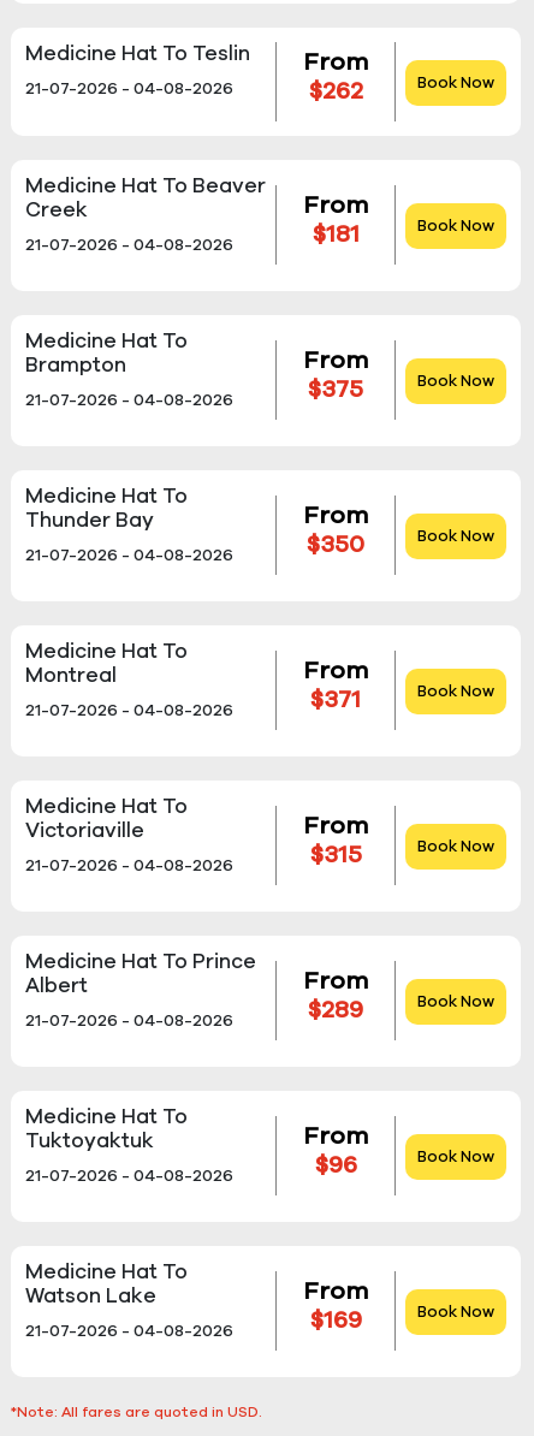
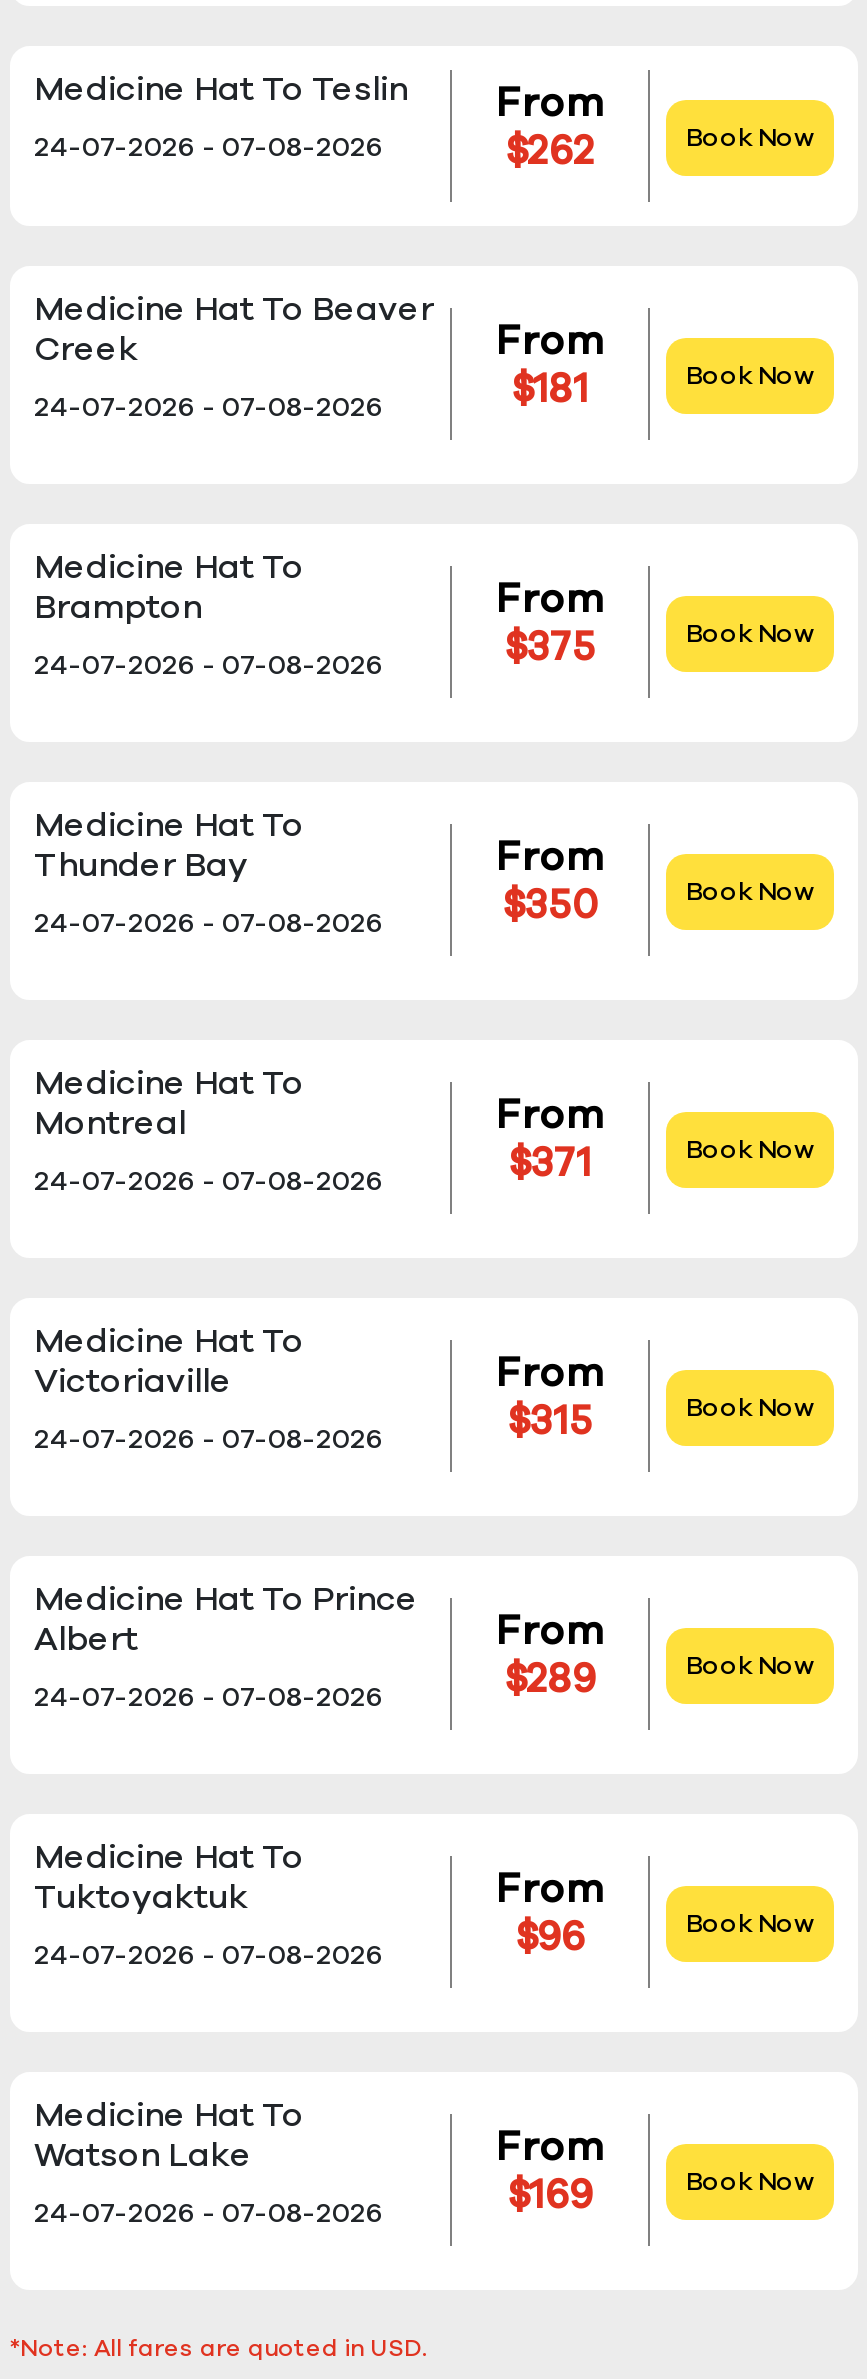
[25,78,233,100] 21-07-2026 - 04-08-2026 -> [34,129,384,167] 24-07-2026 - 07-08-2026
[25,233,233,256] 21-07-2026 - 04-08-2026 -> [34,388,384,426] 24-07-2026 - 07-08-2026
[25,388,233,411] 21-07-2026 - 04-08-2026 -> [34,646,384,684] 24-07-2026 - 07-08-2026
[25,544,233,566] 21-07-2026 - 04-08-2026 -> [34,904,384,942] 24-07-2026 - 07-08-2026
[25,699,233,722] 21-07-2026 - 04-08-2026 -> [34,1162,384,1200] 24-07-2026 - 07-08-2026
[25,854,233,877] 21-07-2026 - 04-08-2026 -> [34,1420,384,1458] 24-07-2026 - 07-08-2026
[25,1009,233,1032] 21-07-2026 - 04-08-2026 -> [34,1678,384,1716] 24-07-2026 - 07-08-2026
[25,1164,233,1187] 21-07-2026 - 04-08-2026 -> [34,1936,384,1974] 24-07-2026 - 07-08-2026
[25,1319,233,1342] 21-07-2026 - 04-08-2026 -> [34,2194,384,2232] 24-07-2026 - 07-08-2026

